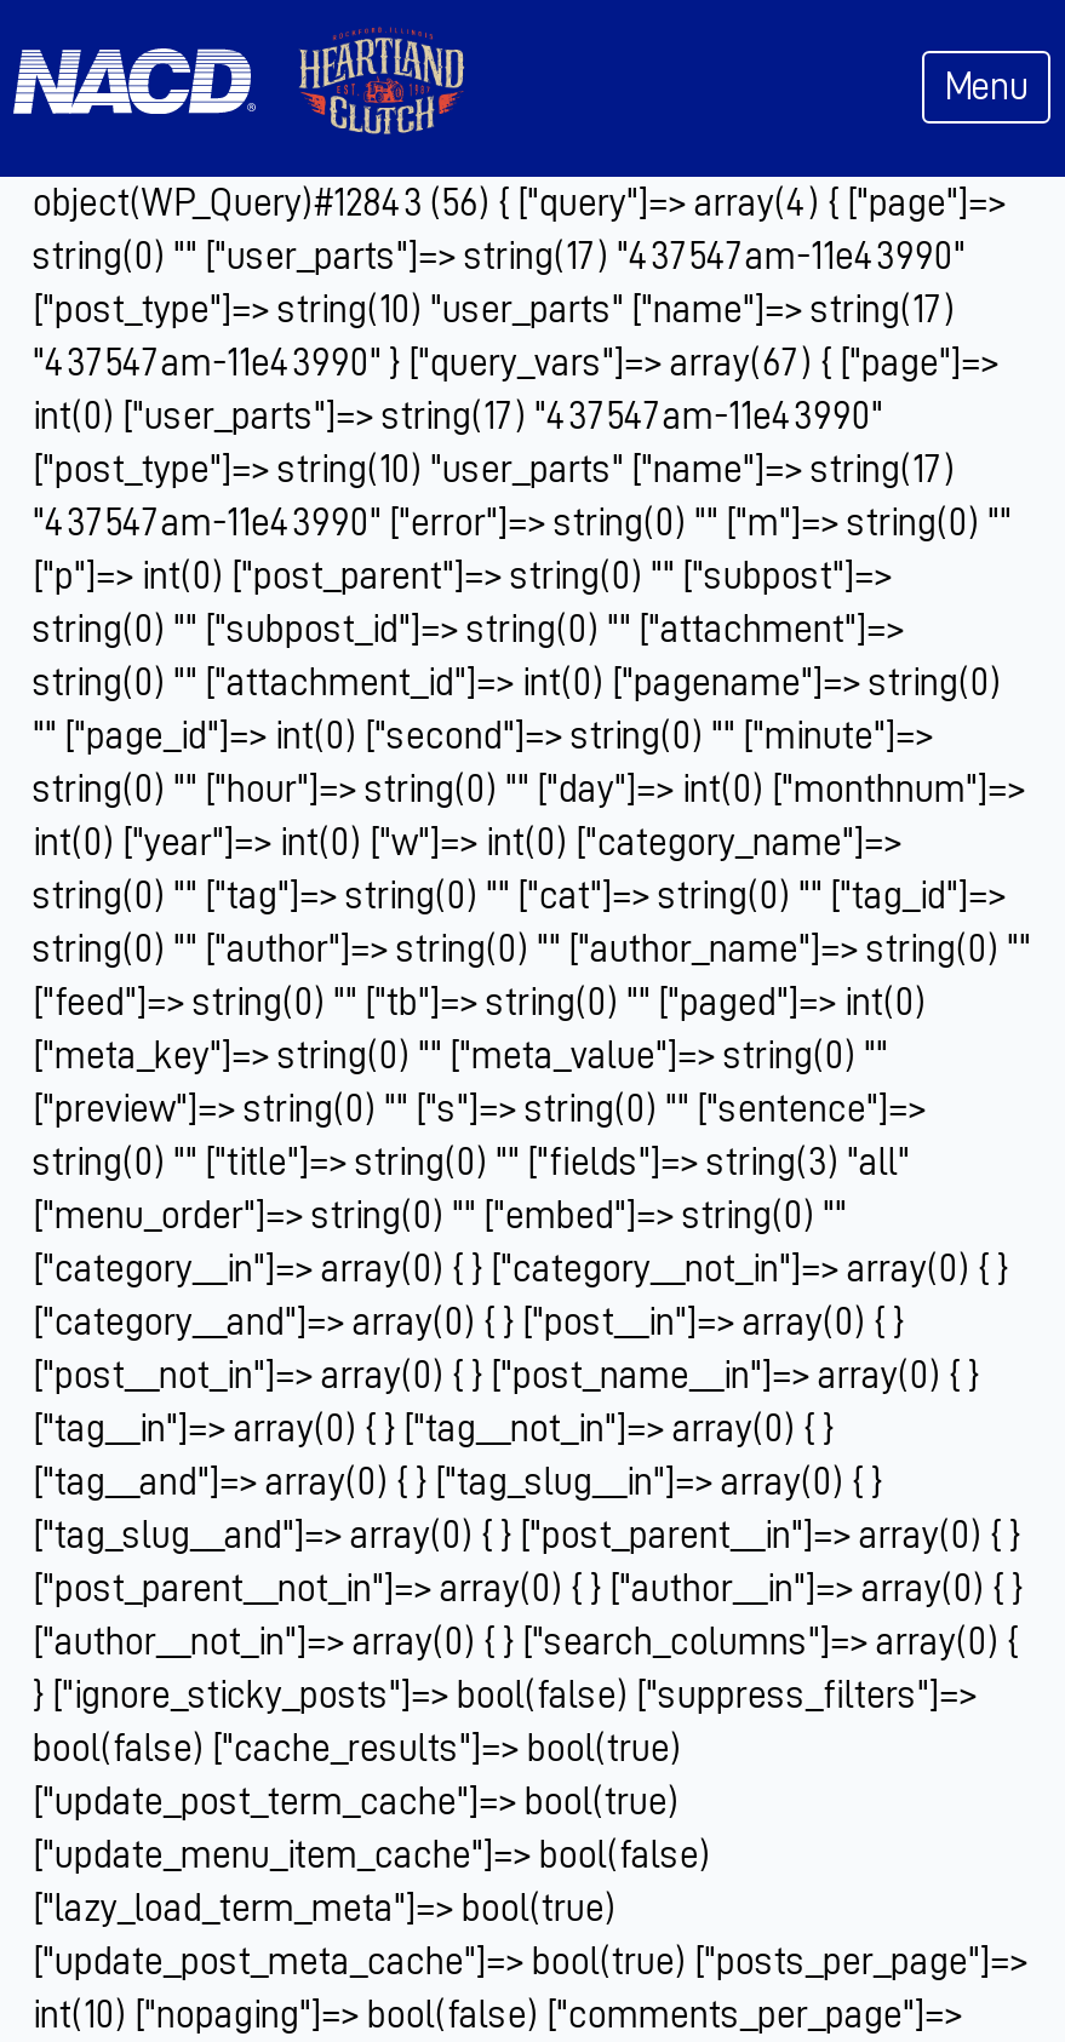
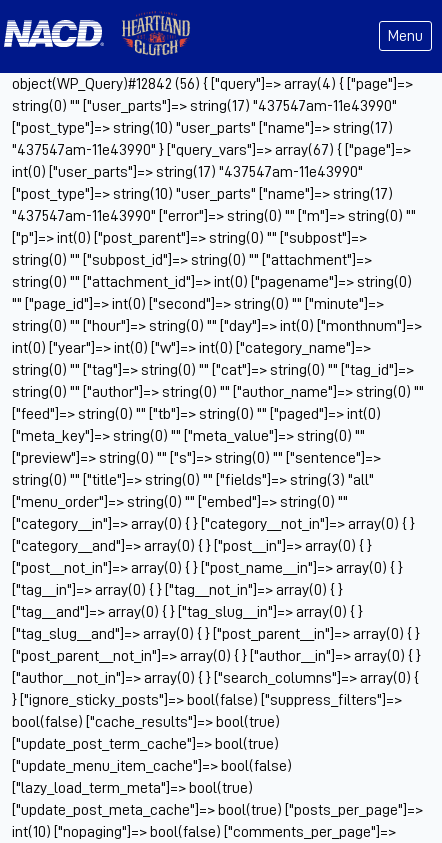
[32,185,1007,223] object(WP_Query)#12843 (56) { ["query"]=> array(4) { ["page"]=> -> [12,76,413,92] object(WP_Query)#12842 (56) { ["query"]=> array(4) { ["page"]=>

